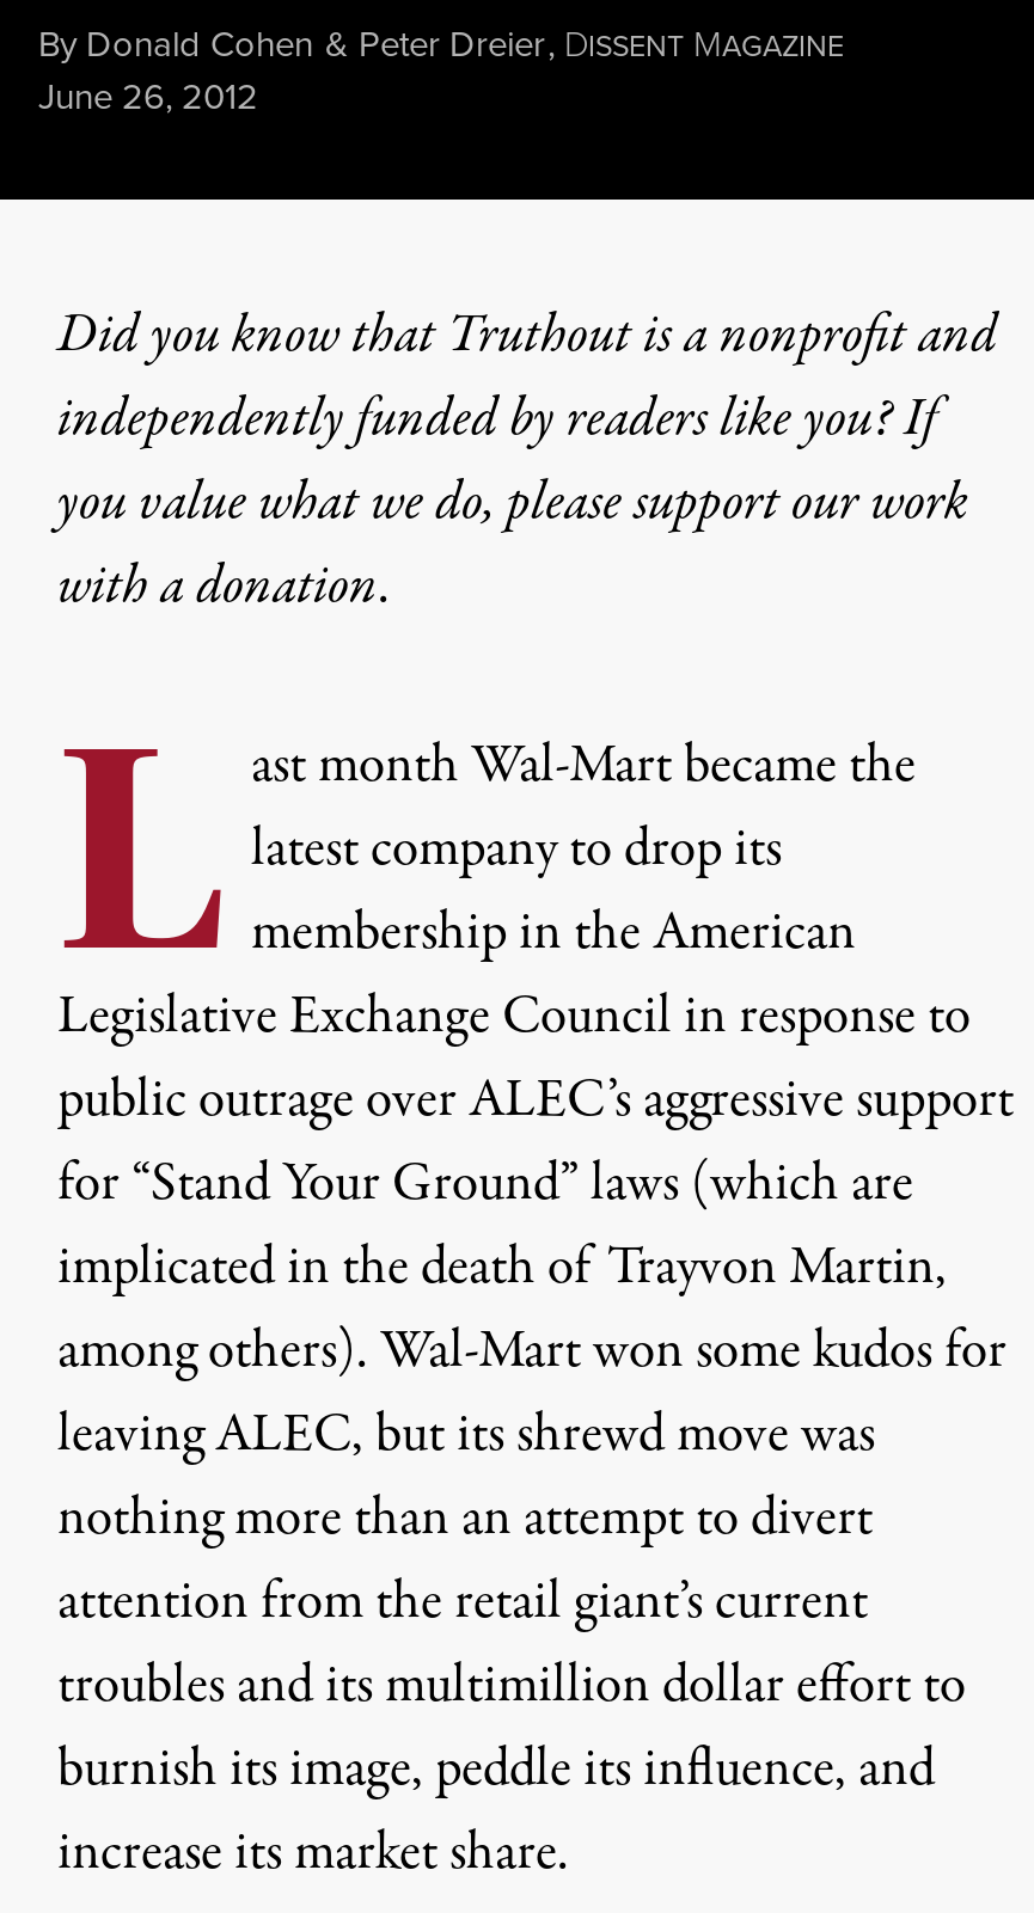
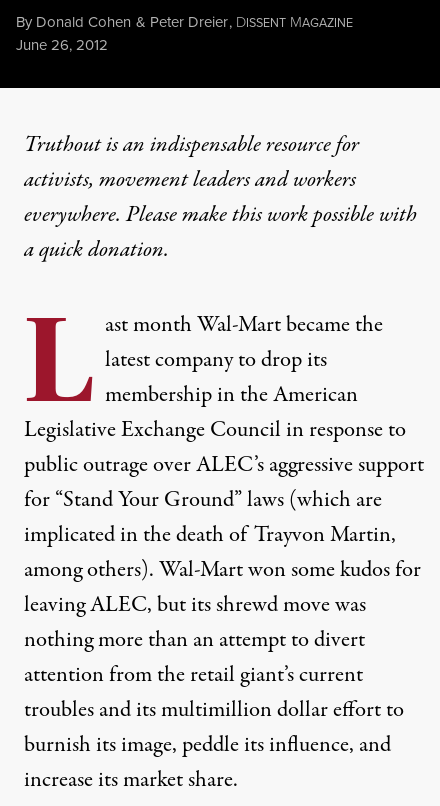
[57,297,997,624] Did you know that Truthout is a nonprofit and | independently funded by readers like you? If | you value what we do, please support our work | with a donation. -> [24,129,417,266] Truthout is an indispensable resource for | activists, movement leaders and workers | everywhere. Please make this work possible with | a quick donation.

